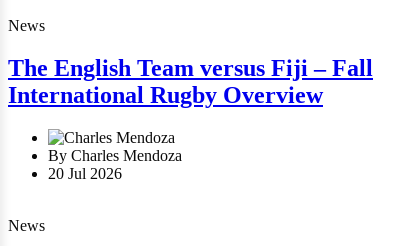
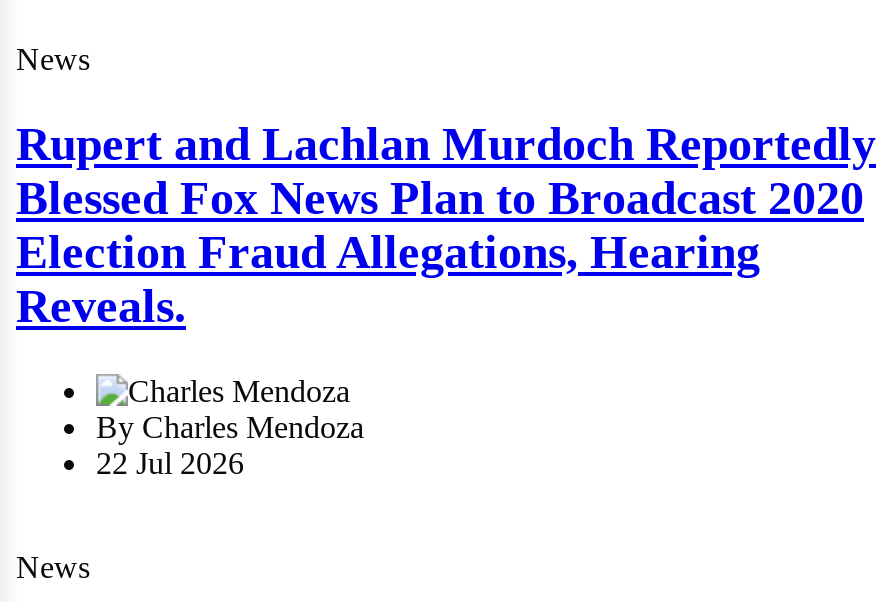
[8,55,373,108] The English Team versus Fiji – Fall | International Rugby Overview -> [16,118,876,332] Rupert and Lachlan Murdoch Reportedly | Blessed Fox News Plan to Broadcast 2020 | Election Fraud Allegations, Hearing | Reveals.
[48,165,122,182] 20 Jul 2026 -> [96,446,244,480] 22 Jul 2026

